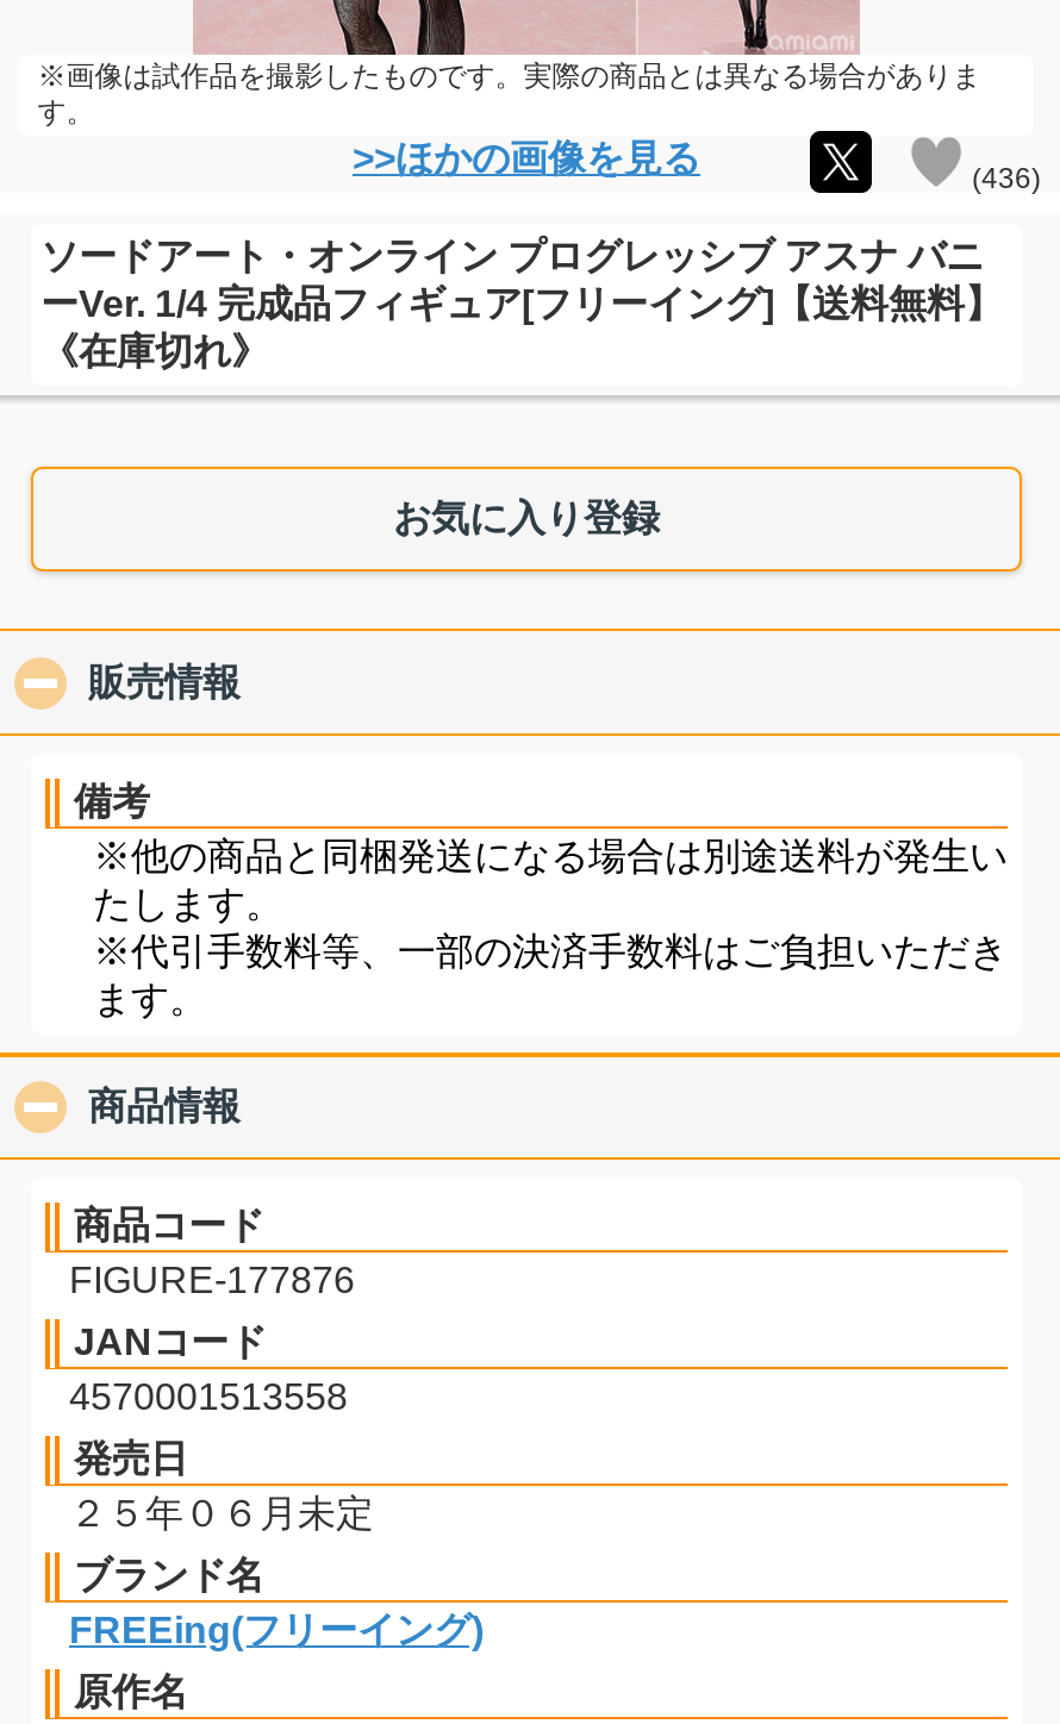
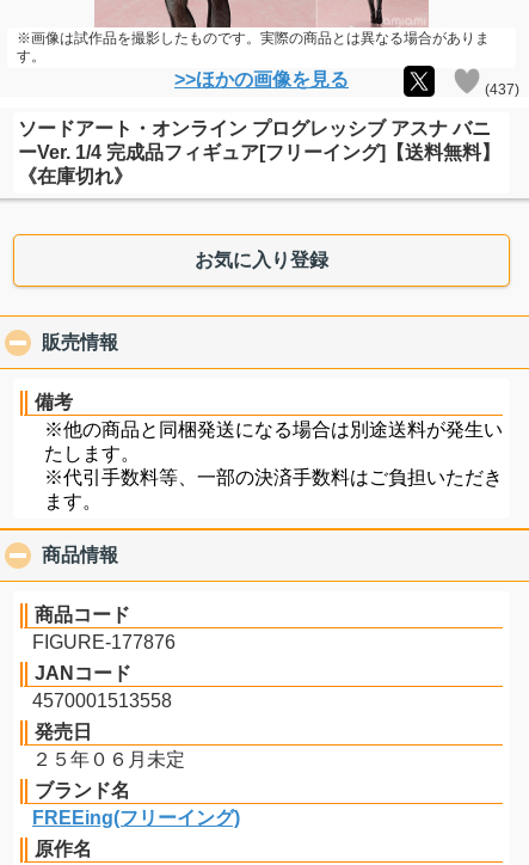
[972,162,1041,195] (436) -> [485,81,519,98] (437)

